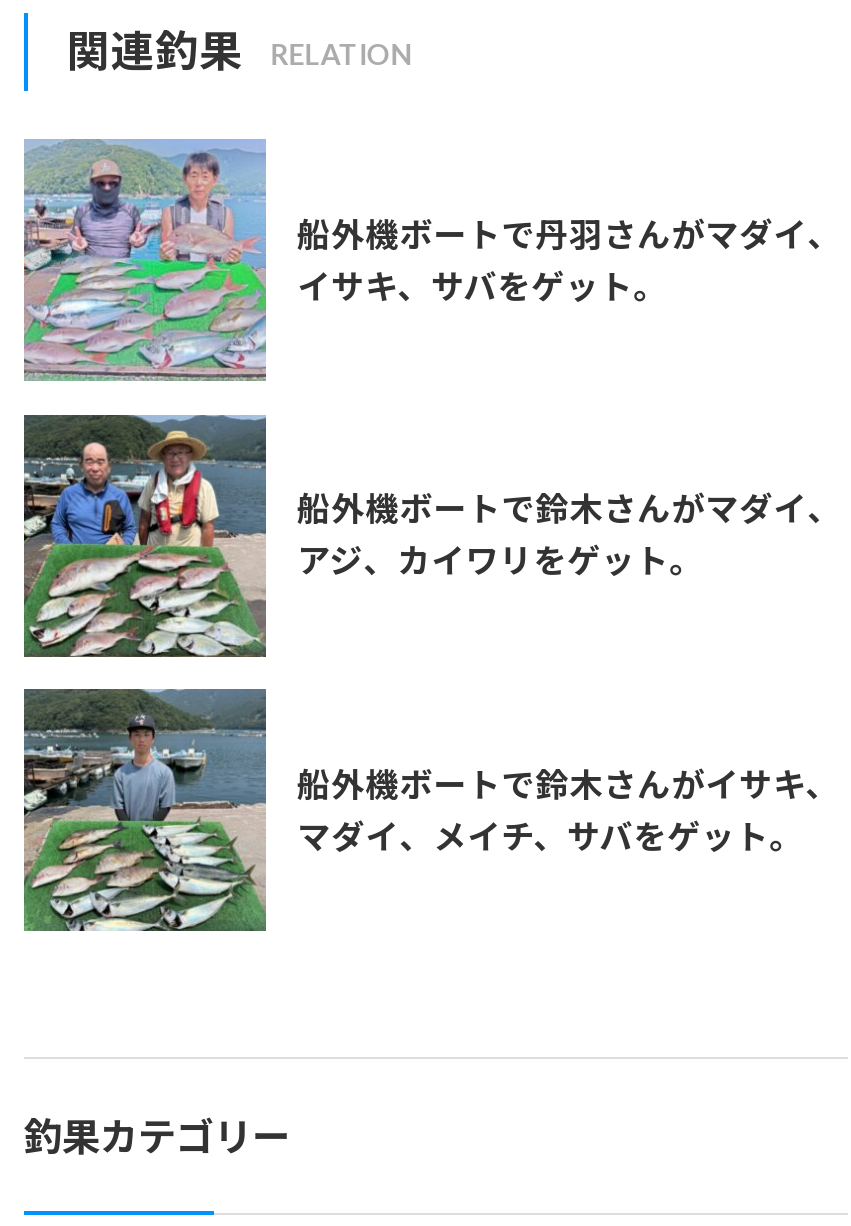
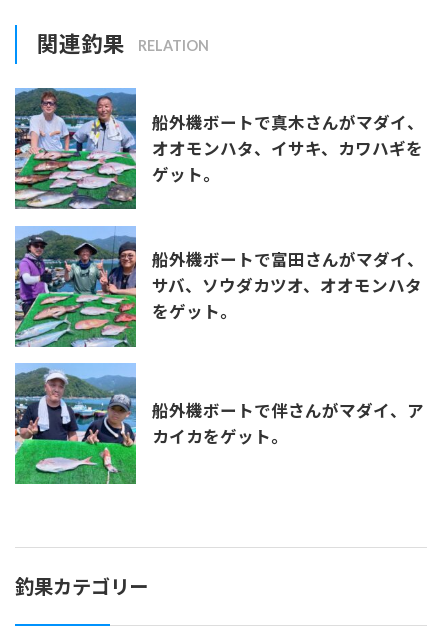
[22,139,841,383] [image] | 船外機ボートで丹羽さんがマダイ、 | イサキ、サバをゲット。 -> [14,88,424,210] [image] | 船外機ボートで真木さんがマダイ、 | オオモンハタ、イサキ、カワハギを | ゲット。
[22,413,841,659] [image] | 船外機ボートで鈴木さんがマダイ、 | アジ、カイワリをゲット。 -> [14,226,424,348] [image] | 船外機ボートで富田さんがマダイ、 | サバ、ソウダカツオ、オオモンハタ | をゲット。
[22,687,839,933] [image] | 船外機ボートで鈴木さんがイサキ、 | マダイ、メイチ、サバをゲット。 -> [14,363,424,485] [image] | 船外機ボートで伴さんがマダイ、ア | カイカをゲット。

